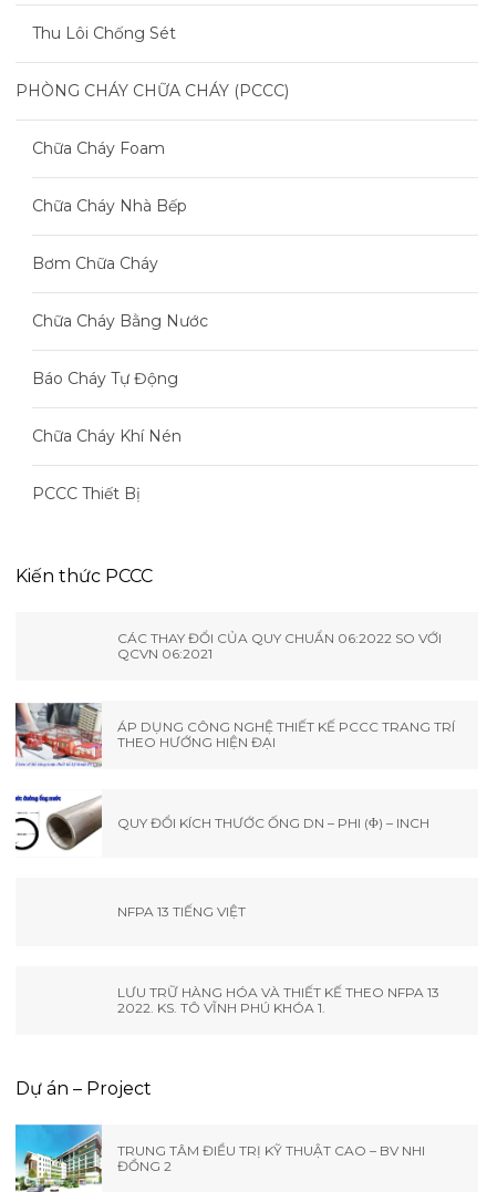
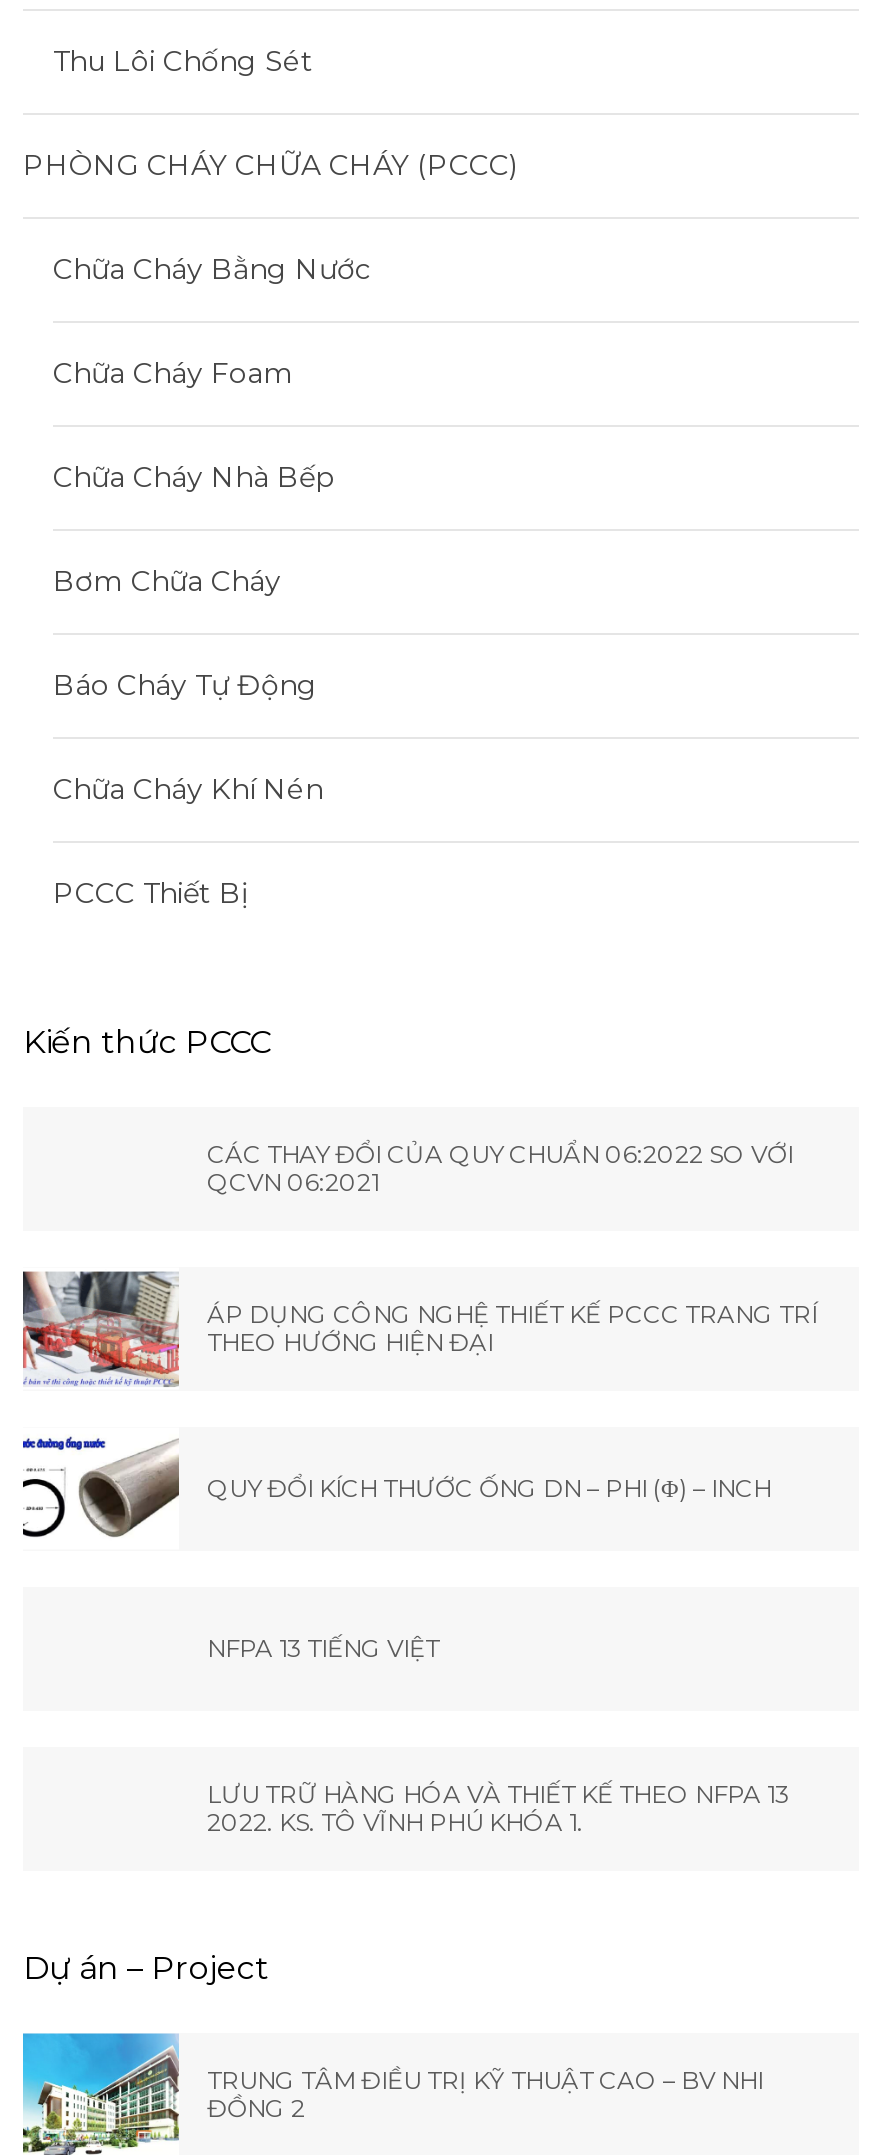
moved [32,138,187,273] -> [53,355,333,599]: Chữa Cháy Foam | Chữa Cháy Nhà Bếp | Bơm Chữa Cháy
moved [32,311,208,331] -> [53,251,371,287]: Chữa Cháy Bằng Nước

